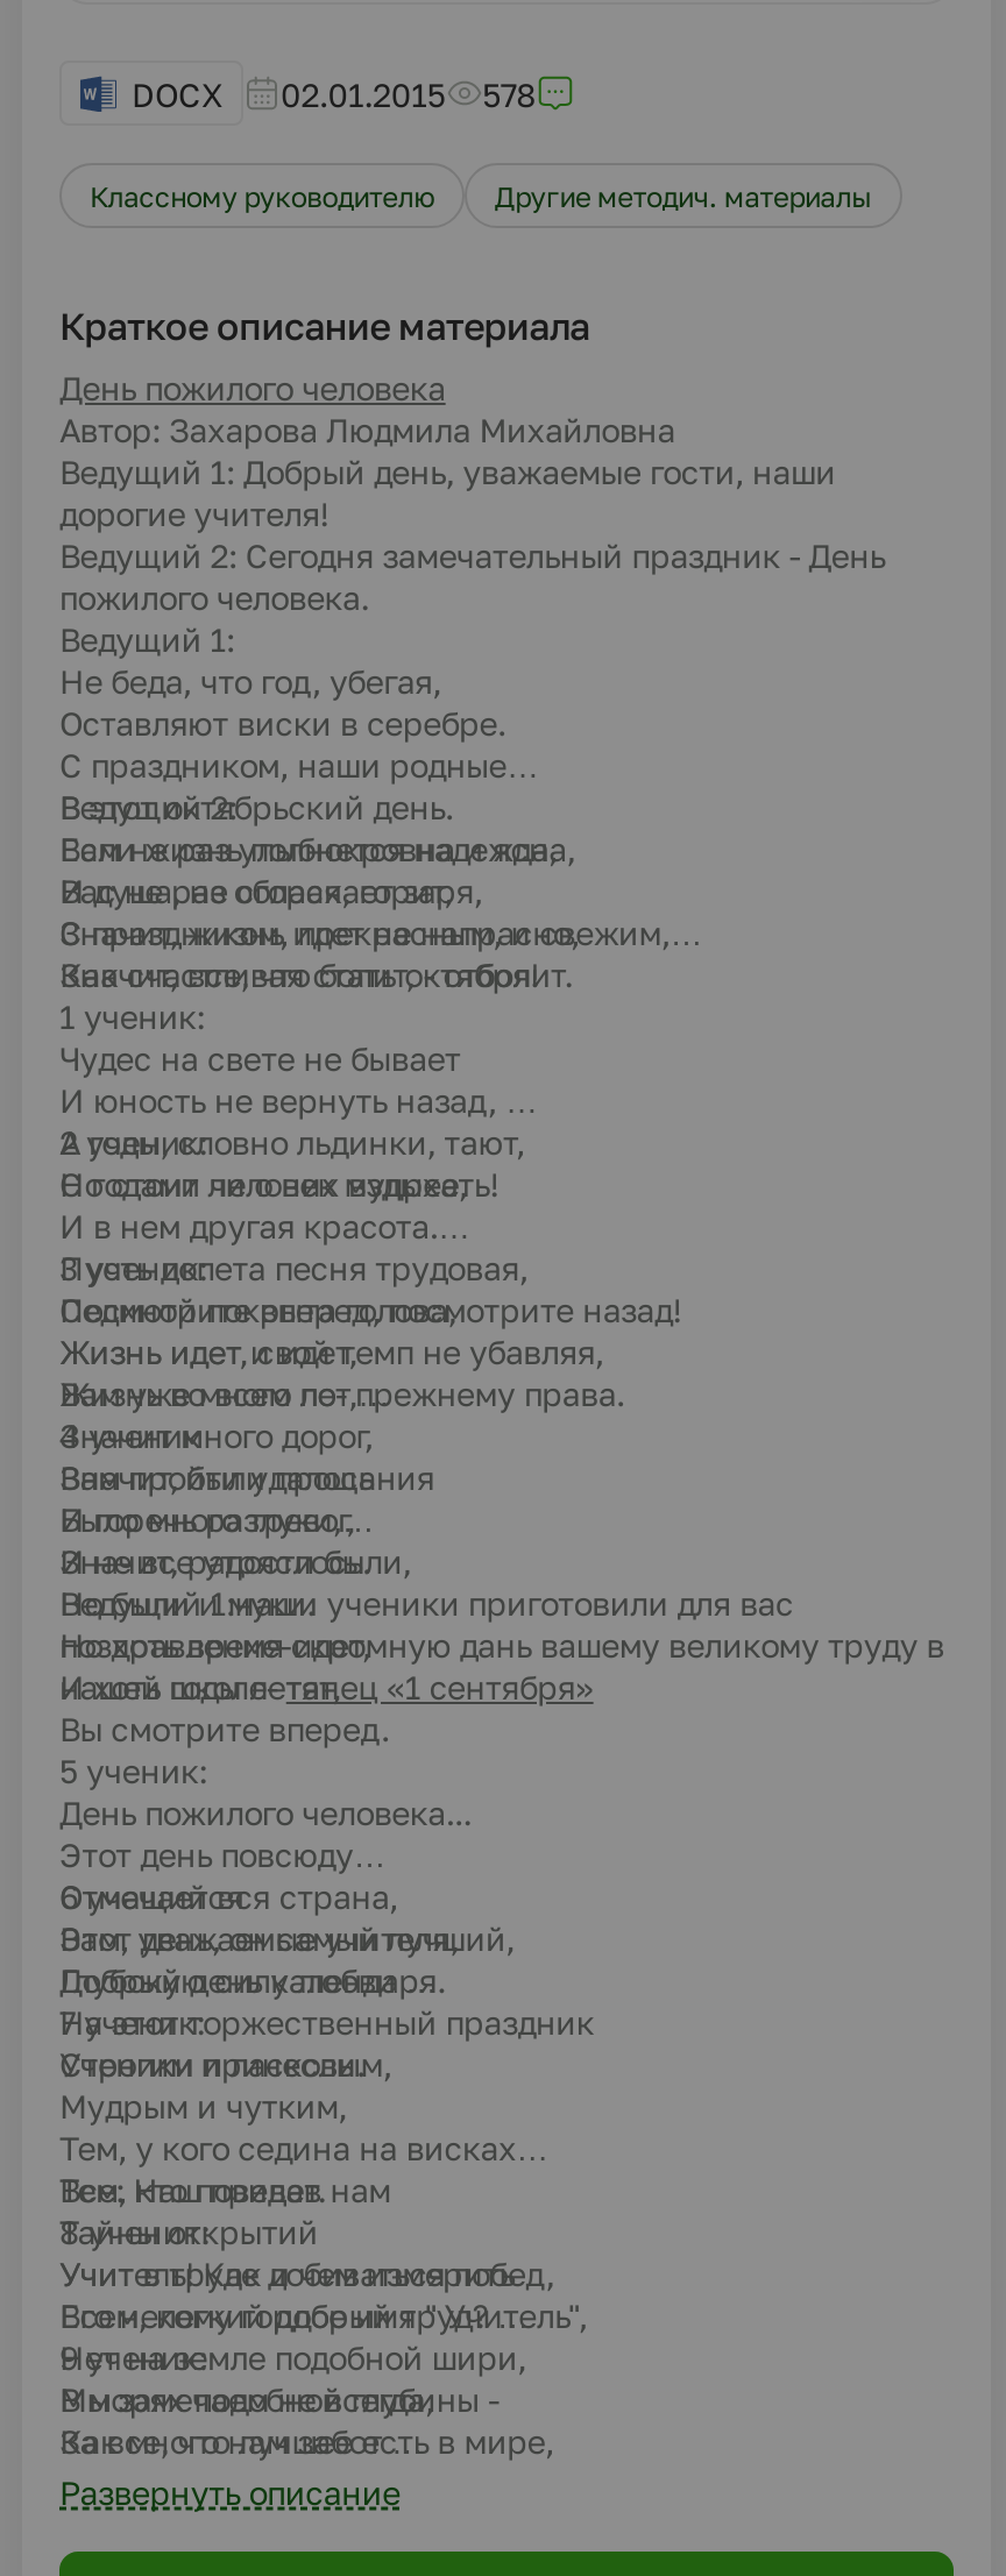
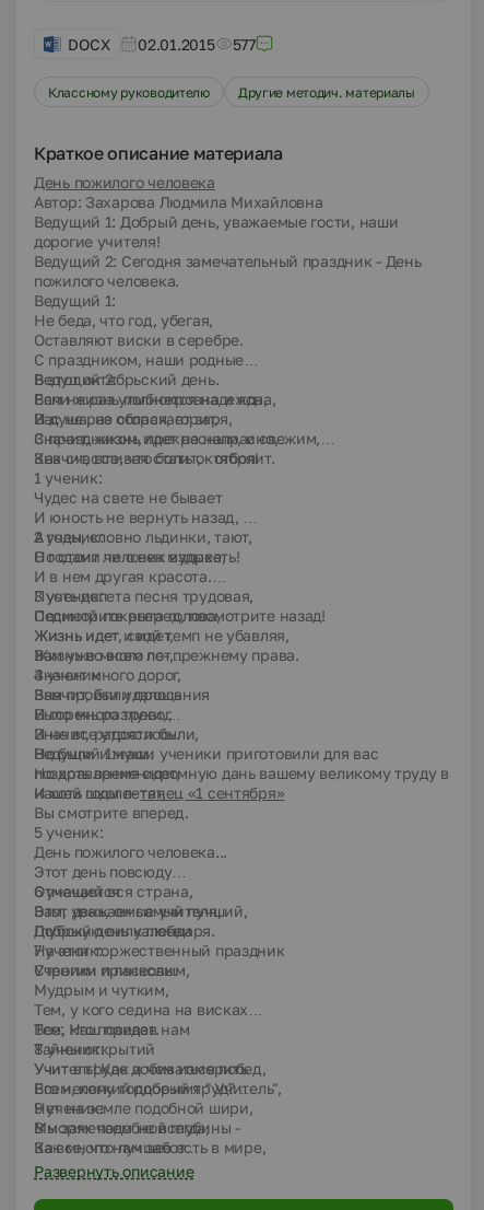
[132,73,537,113] DOCX 02.01.2015 578 -> [68,34,256,53] DOCX 02.01.2015 577

